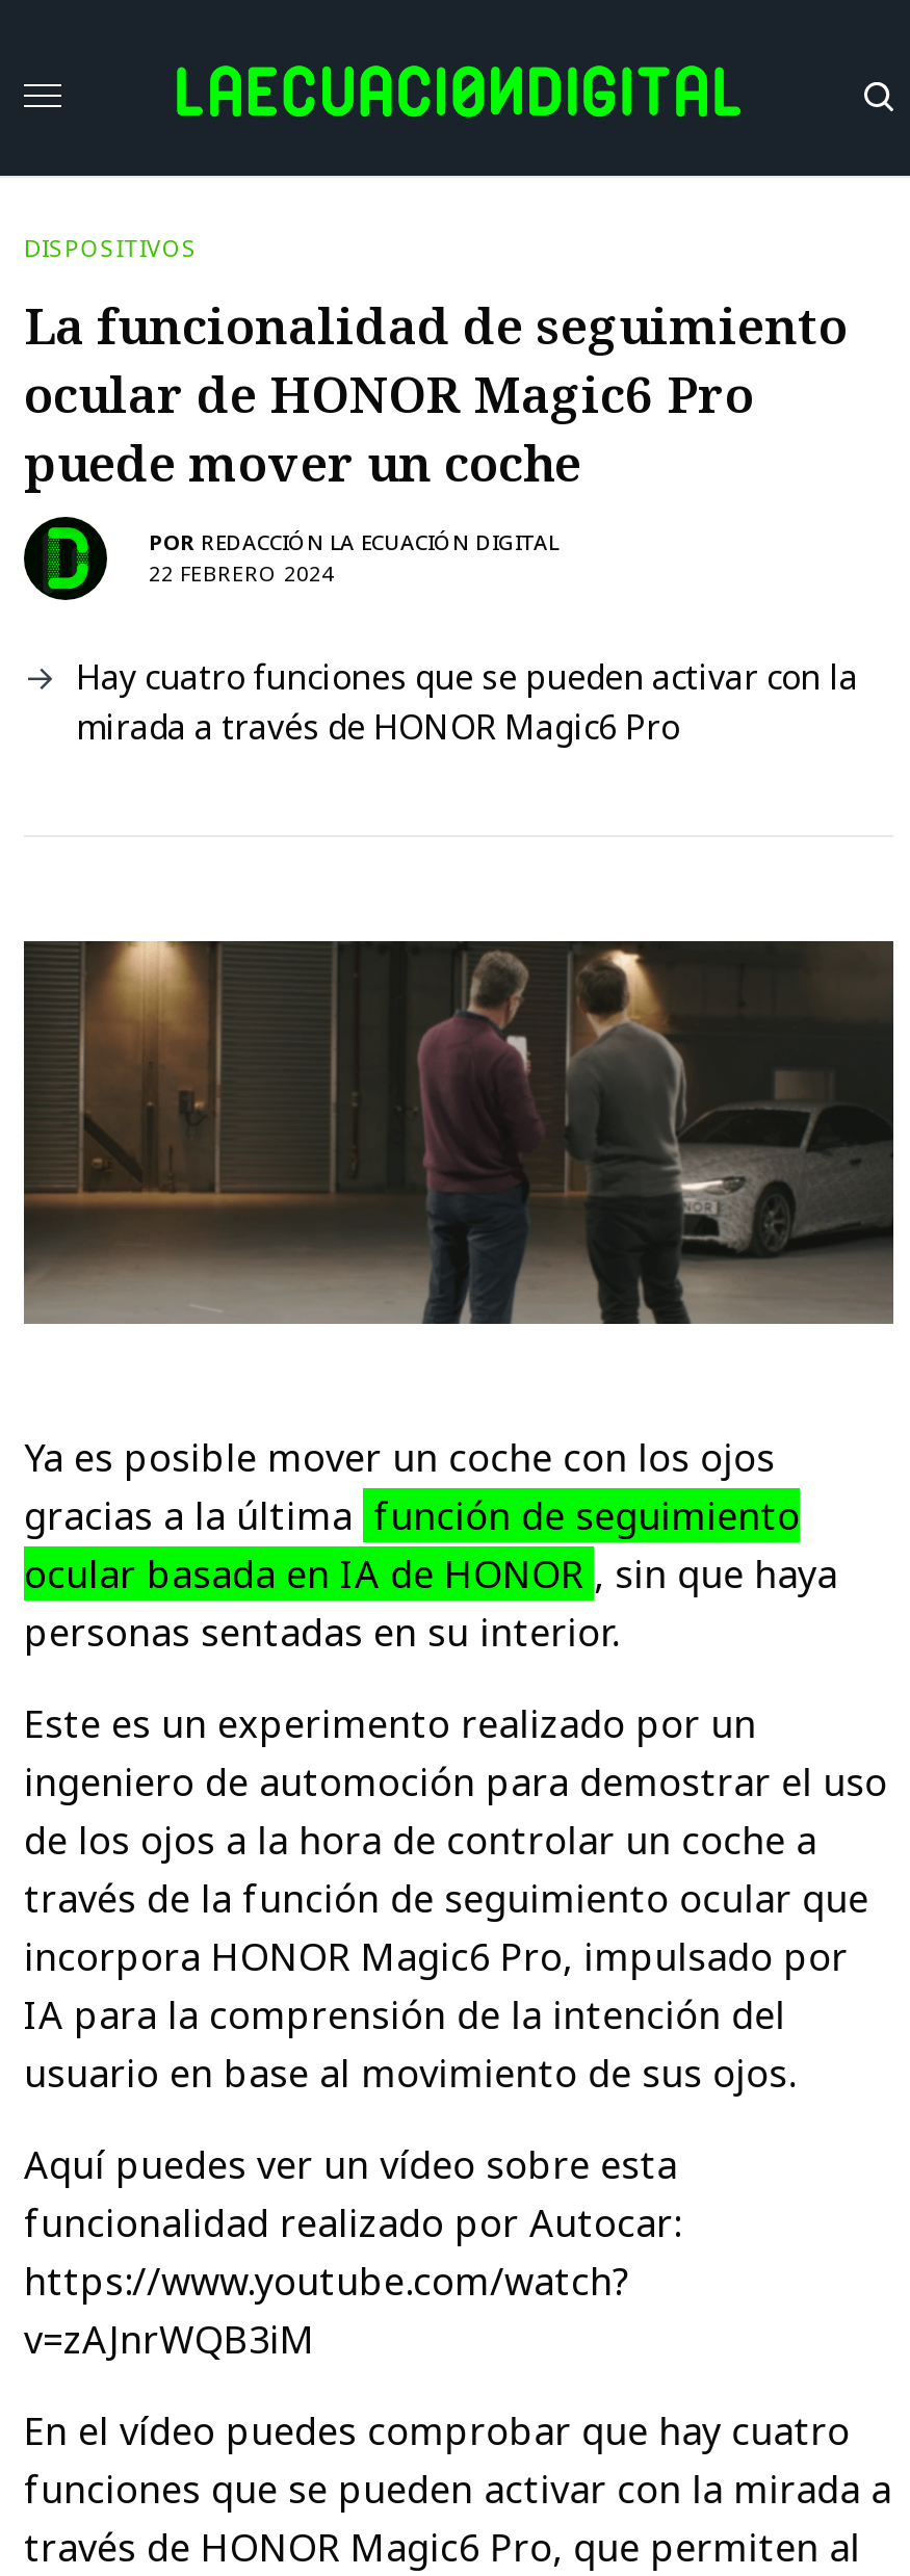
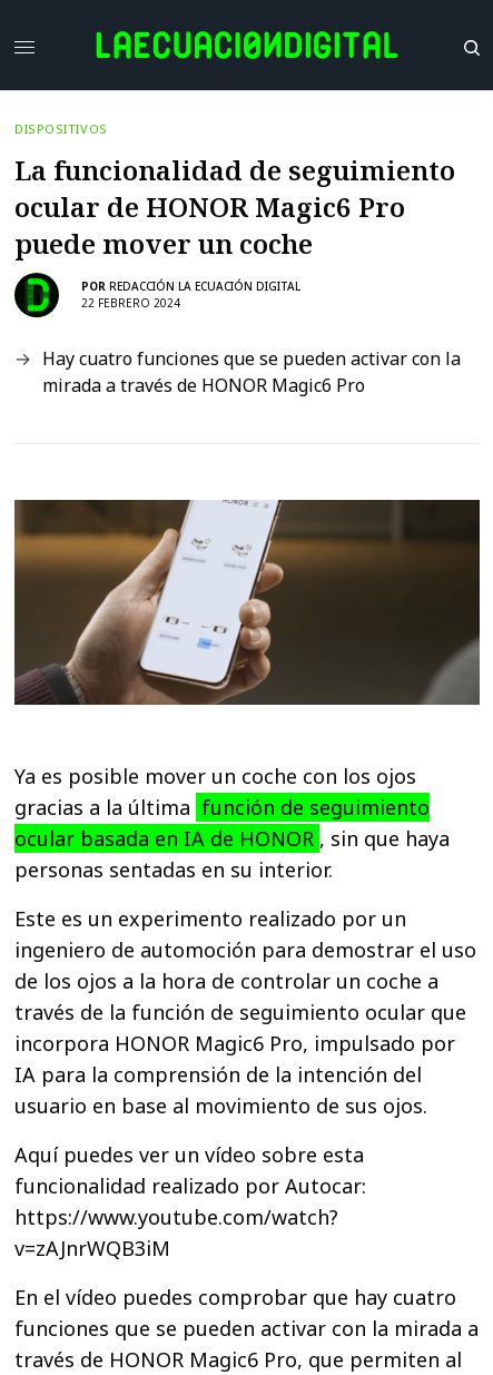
[22,939,891,1324] [image] -> [13,499,480,705] [image]

